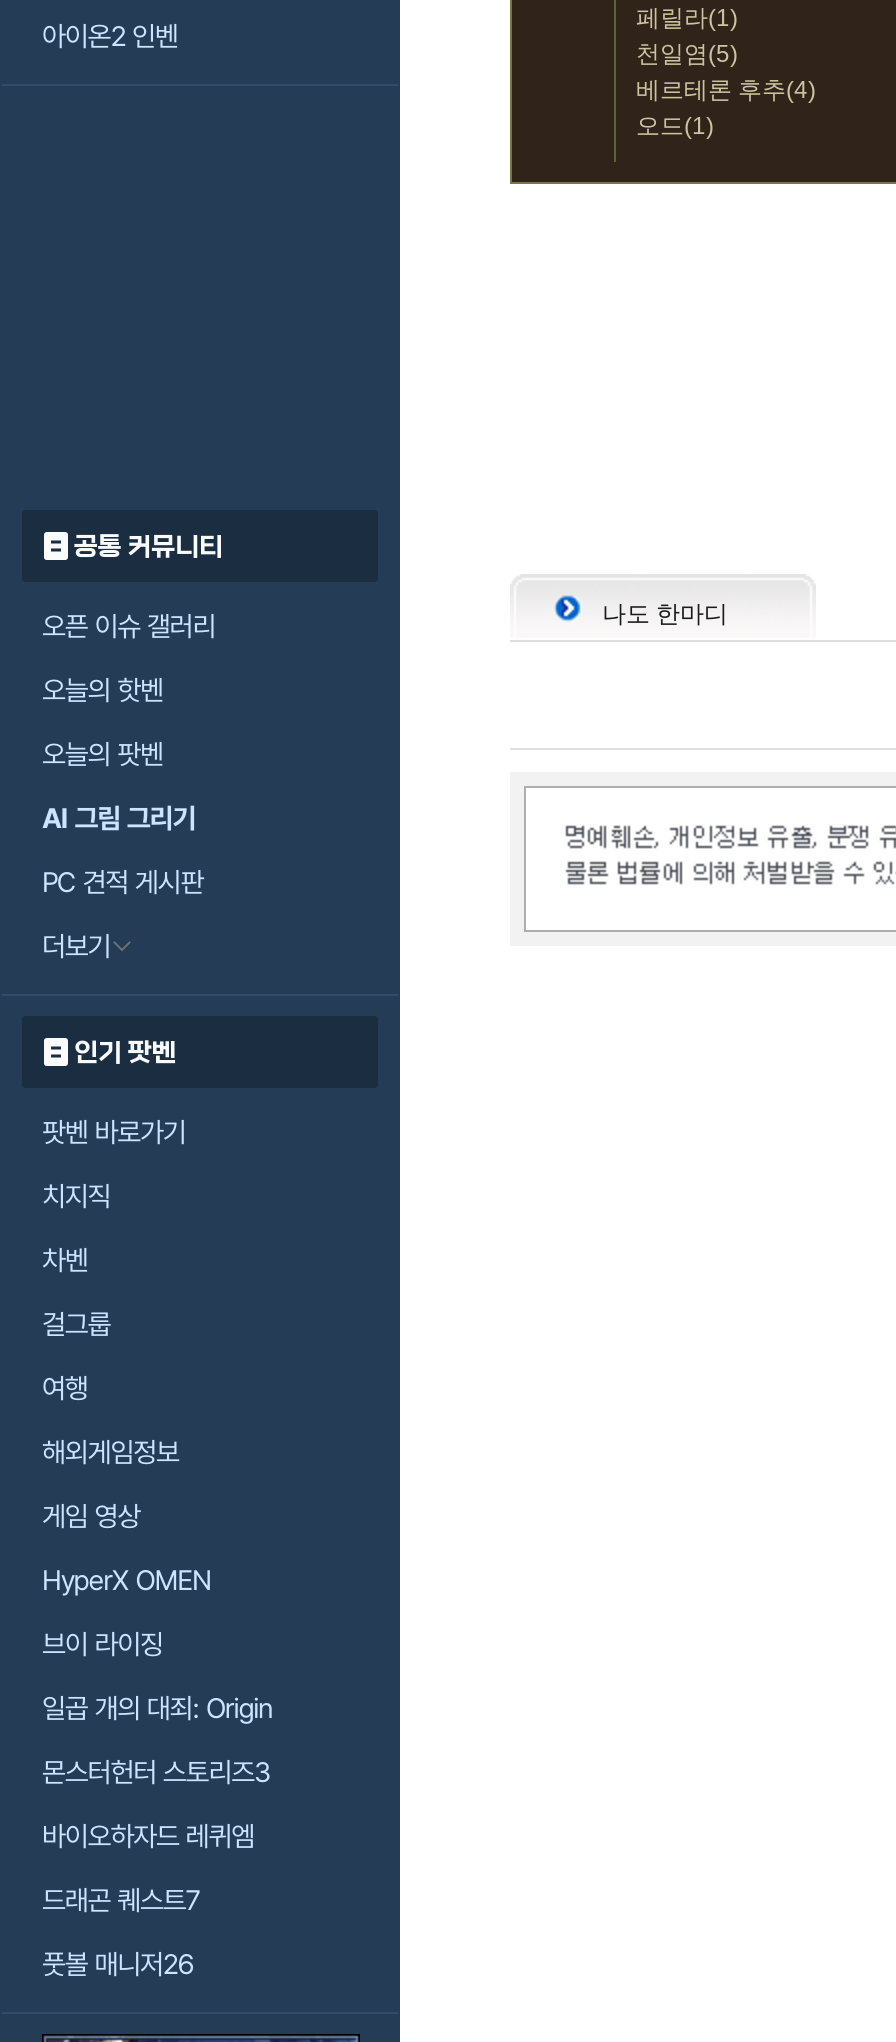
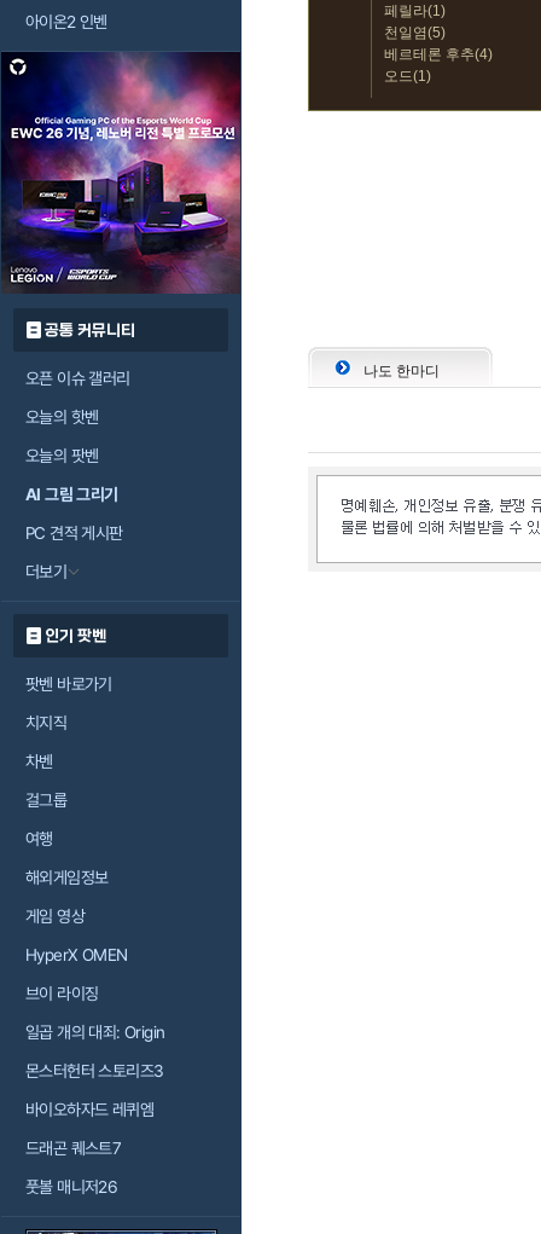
none -> [4,52,242,294] [image]

